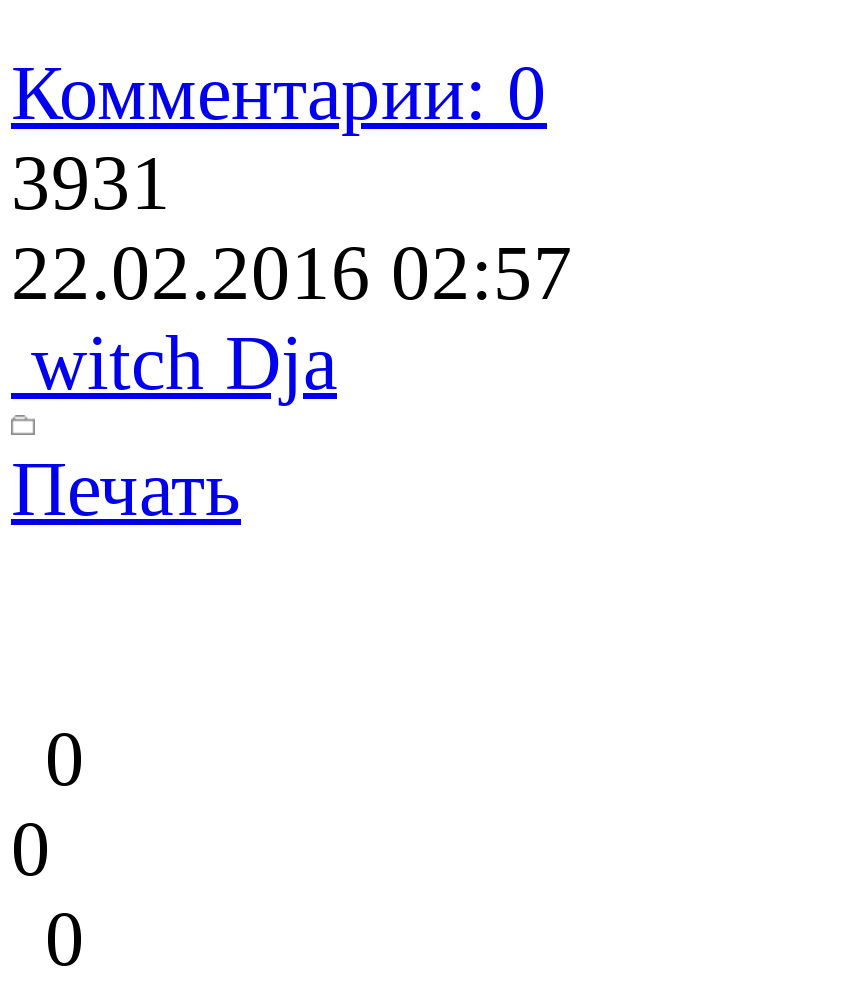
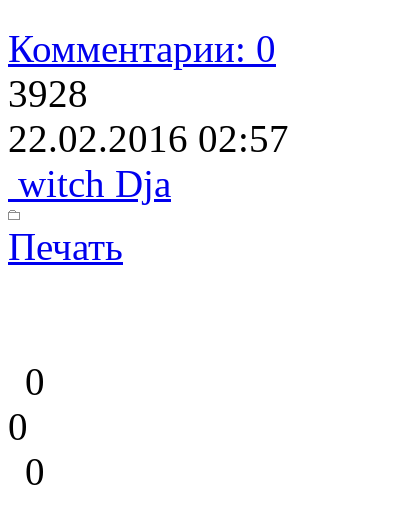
[11,139,171,225] 3931 -> [8,72,88,115] 3928

